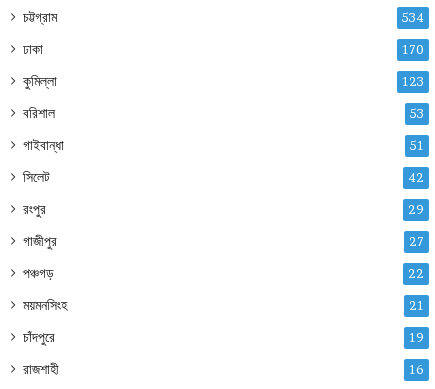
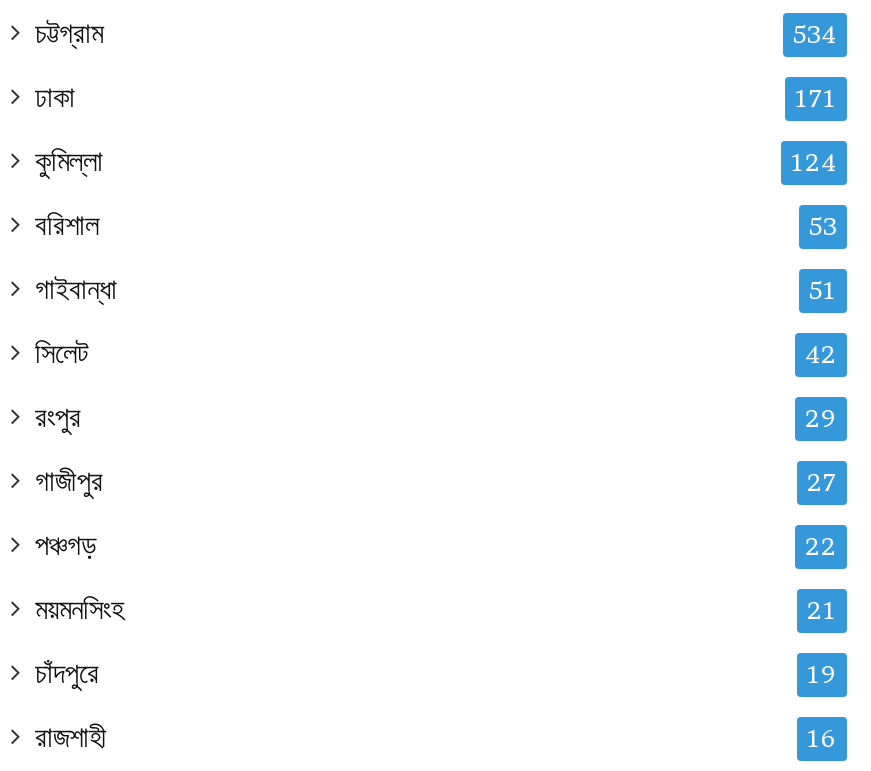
[402,42,424,57] 170 -> [795,83,837,113] 171
[402,74,424,89] 123 -> [791,147,837,177] 124

